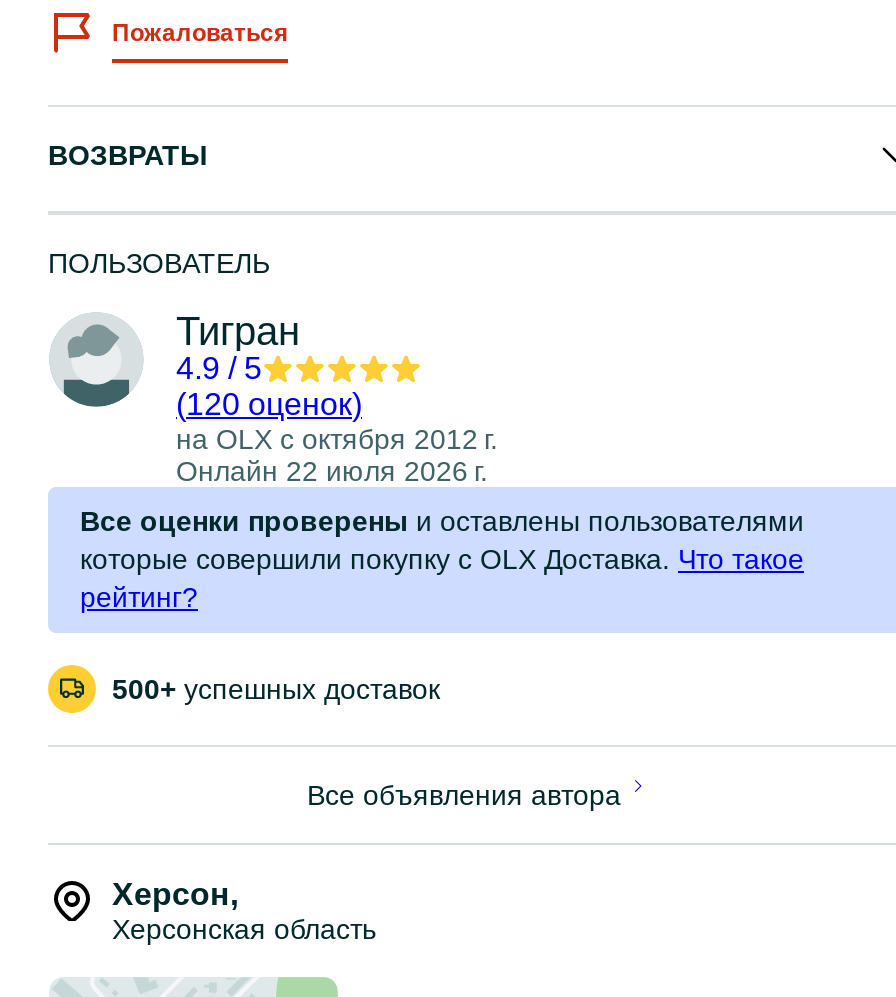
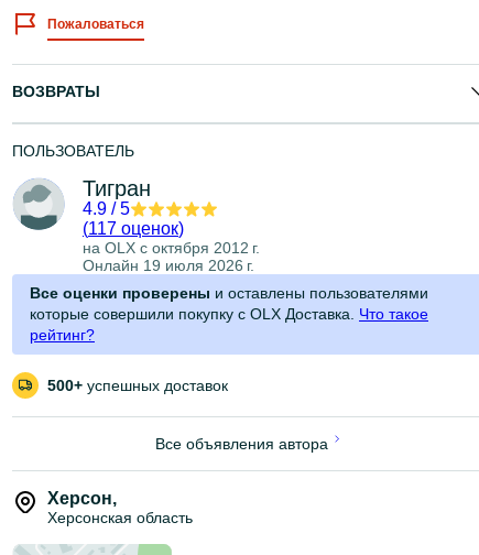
[176,387,362,421] (120 оценок) -> [83,219,184,238] (117 оценок)
[176,455,488,487] Онлайн 22 июля 2026 г. -> [83,257,254,274] Онлайн 19 июля 2026 г.

